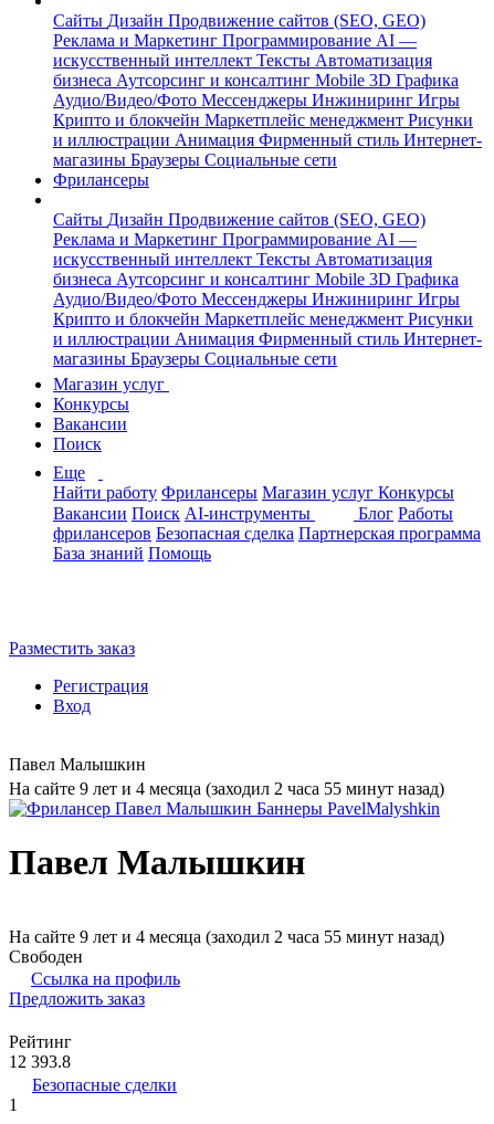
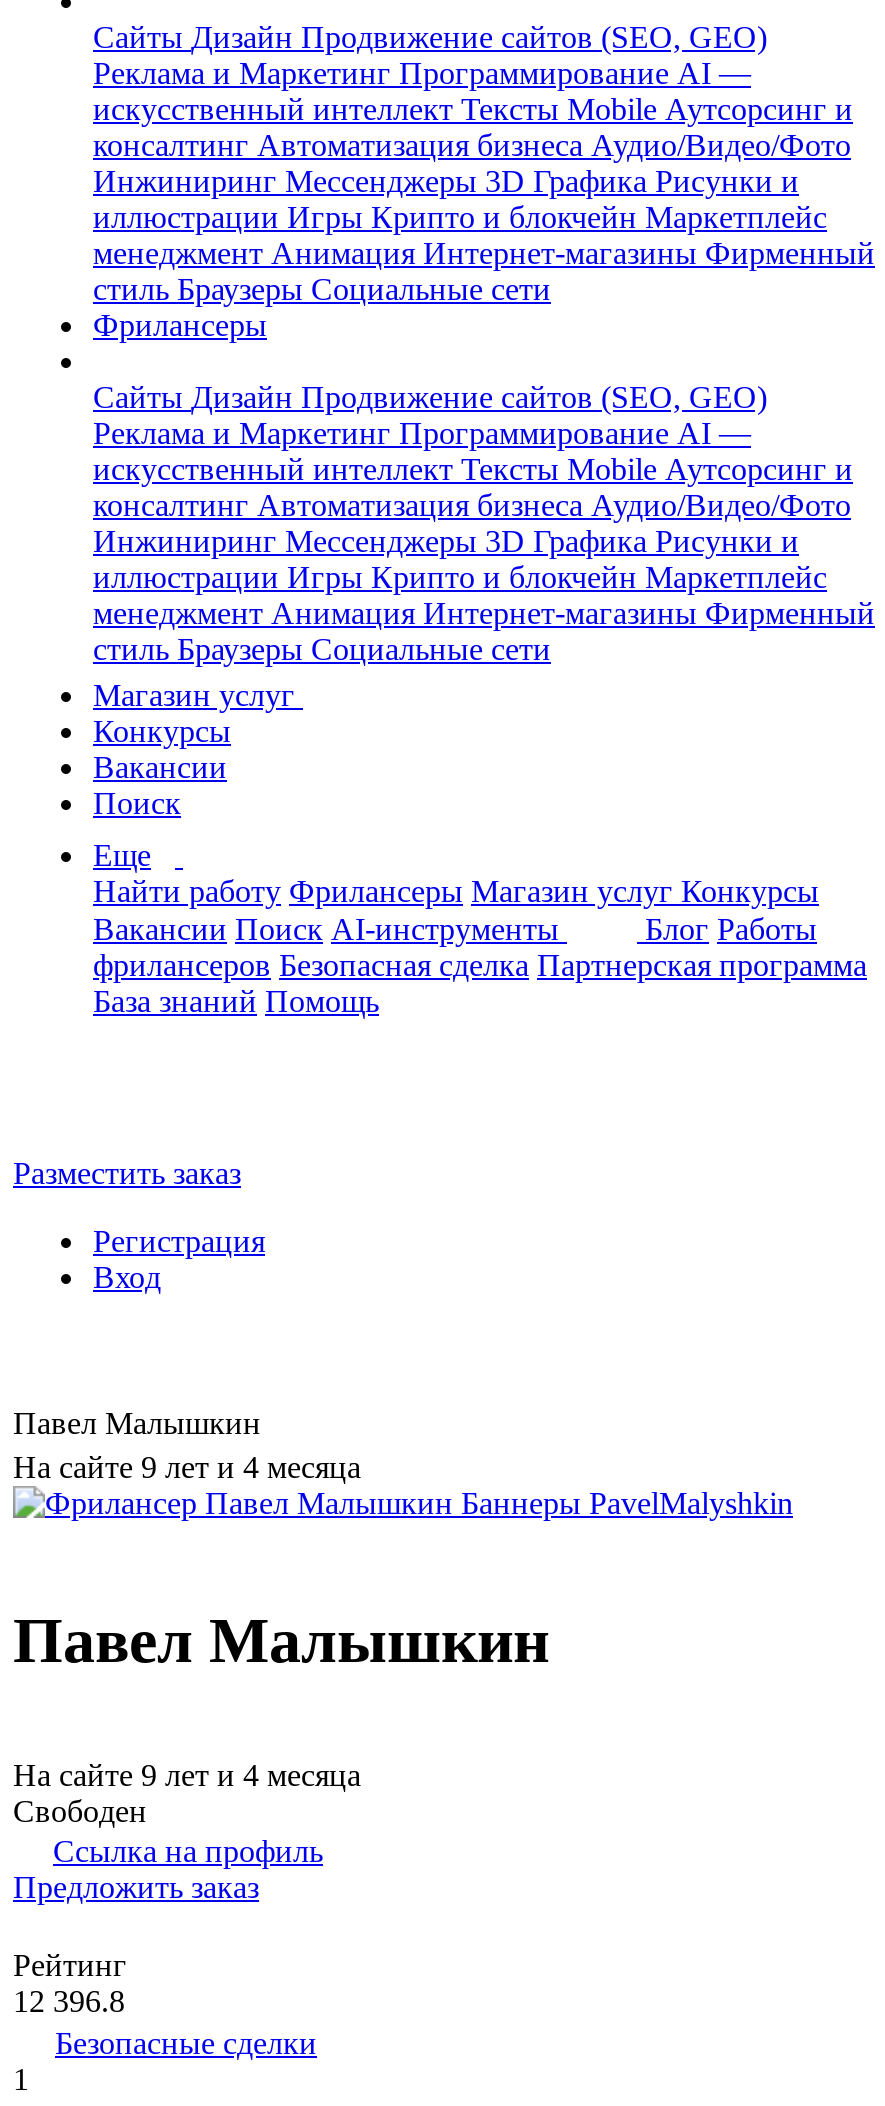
[53,51,482,169] искусственный интеллект Тексты Автоматизация | бизнеса Аутсорсинг и консалтинг Mobile 3D Графика | Аудио/Видео/Фото Мессенджеры Инжиниринг Игры | Крипто и блокчейн Маркетплейс менеджмент Рисунки | и иллюстрации Анимация Фирменный стиль Интернет- | магазины Браузеры Социальные сети -> [93,92,875,306] искусственный интеллект ТекстыMobile Аутсорсинг и | консалтинг Автоматизация бизнеса Аудио/Видео/Фото | Инжиниринг Мессенджеры 3D Графика Рисунки и | иллюстрации Игры Крипто и блокчейн Маркетплейс | менеджмент Анимация Интернет-магазины Фирменный | стиль Браузеры Социальные сети
[53,250,482,368] искусственный интеллект Тексты Автоматизация | бизнеса Аутсорсинг и консалтинг Mobile 3D Графика | Аудио/Видео/Фото Мессенджеры Инжиниринг Игры | Крипто и блокчейн Маркетплейс менеджмент Рисунки | и иллюстрации Анимация Фирменный стиль Интернет- | магазины Браузеры Социальные сети -> [93,452,875,666] искусственный интеллект ТекстыMobile Аутсорсинг и | консалтинг Автоматизация бизнеса Аудио/Видео/Фото | Инжиниринг Мессенджеры 3D Графика Рисунки и | иллюстрации Игры Крипто и блокчейн Маркетплейс | менеджмент Анимация Интернет-магазины Фирменный | стиль Браузеры Социальные сети
[9,779,444,798] На сайте 9 лет и 4 месяца (заходил 2 часа 55 минут назад) -> [13,1450,361,1484] На сайте 9 лет и 4 месяца
[9,927,444,946] На сайте 9 лет и 4 месяца (заходил 2 часа 55 минут назад) -> [13,1758,361,1792] На сайте 9 лет и 4 месяца
[9,1052,71,1071] 12 393.8 -> [13,1984,125,2018] 12 396.8

